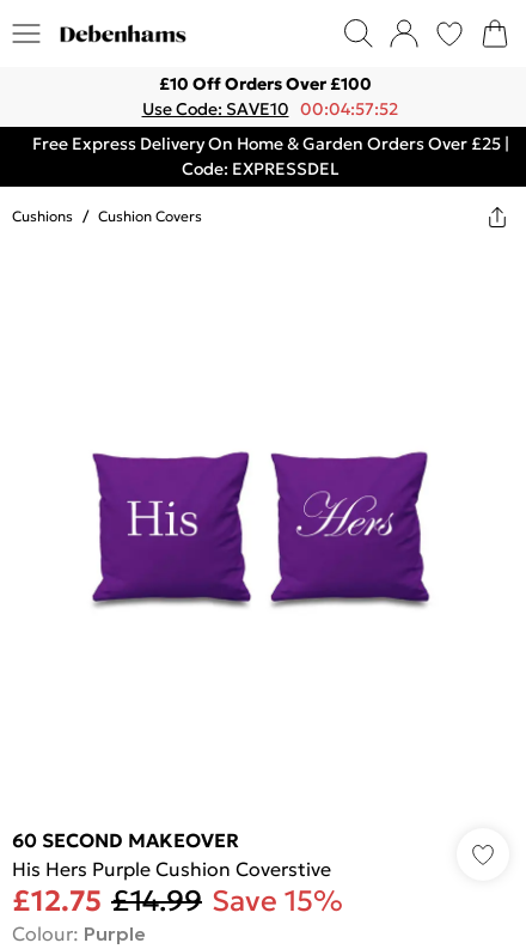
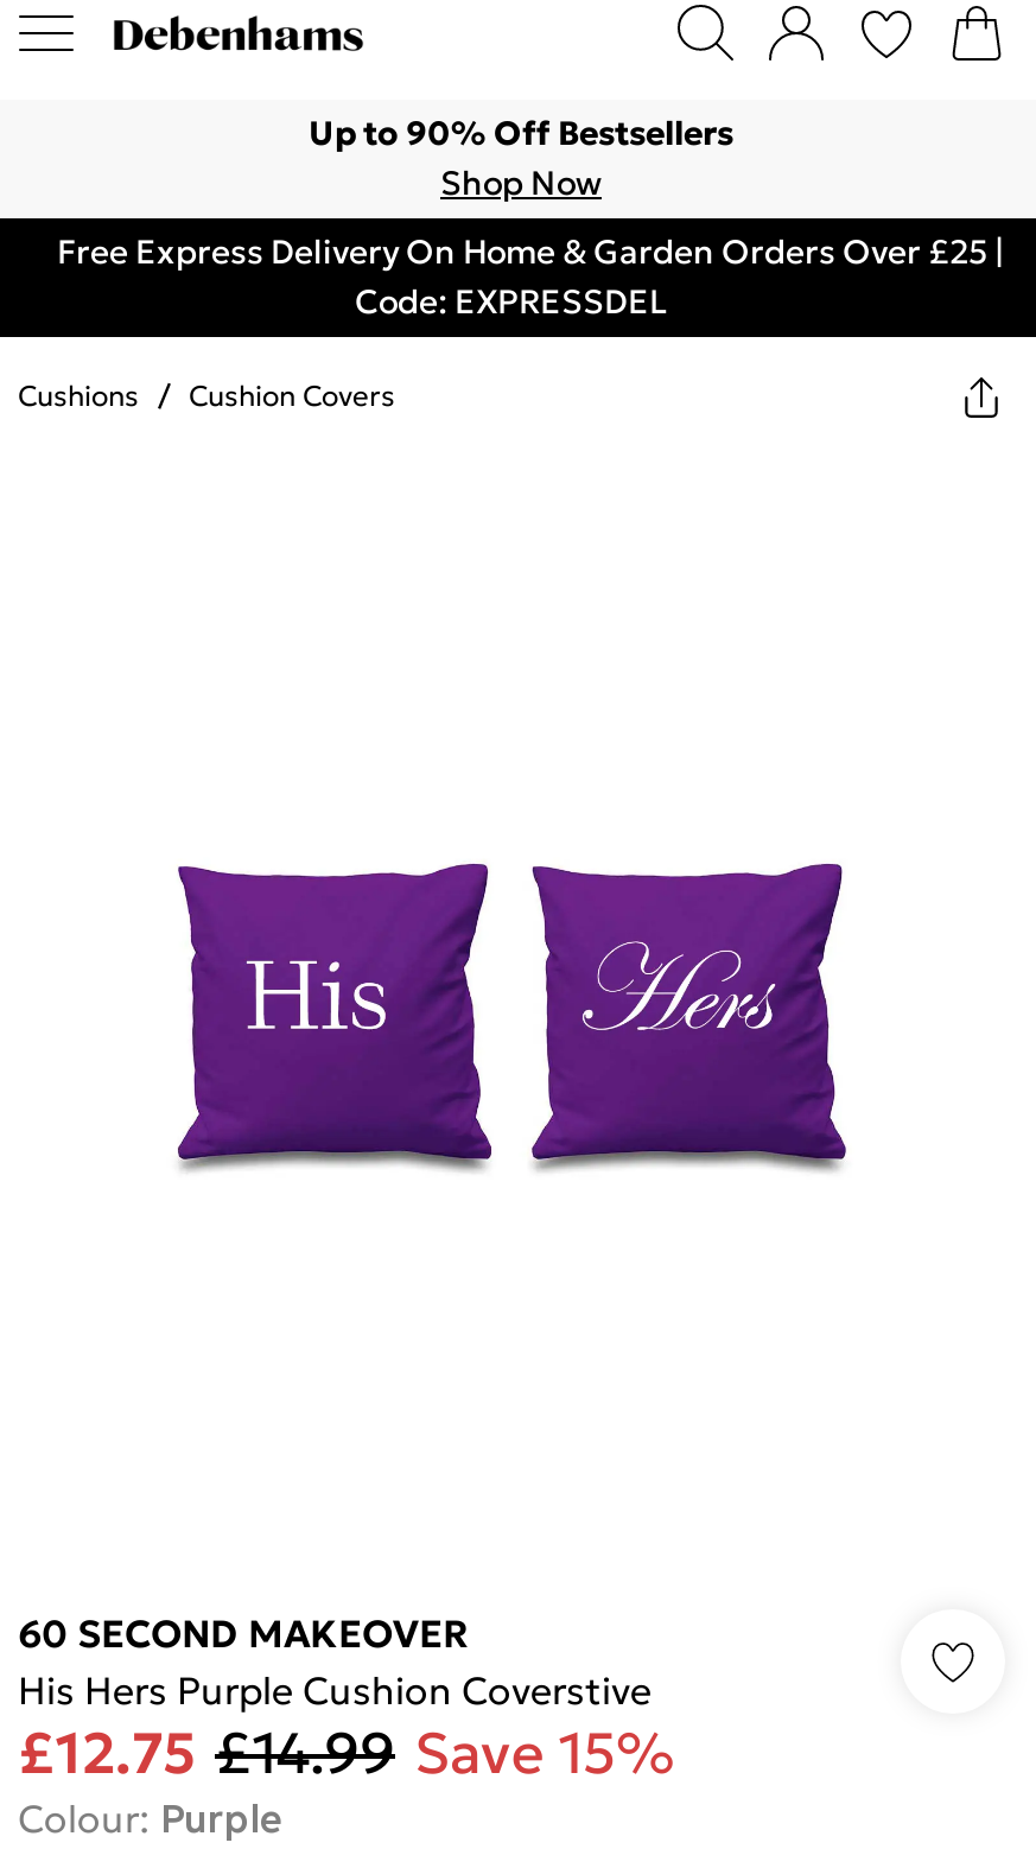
[142,73,397,120] £10 Off Orders Over £100 | Use Code: SAVE10 00:04:57:52 -> [309,112,733,204] Up to 90% Off Bestsellers | Shop Now

